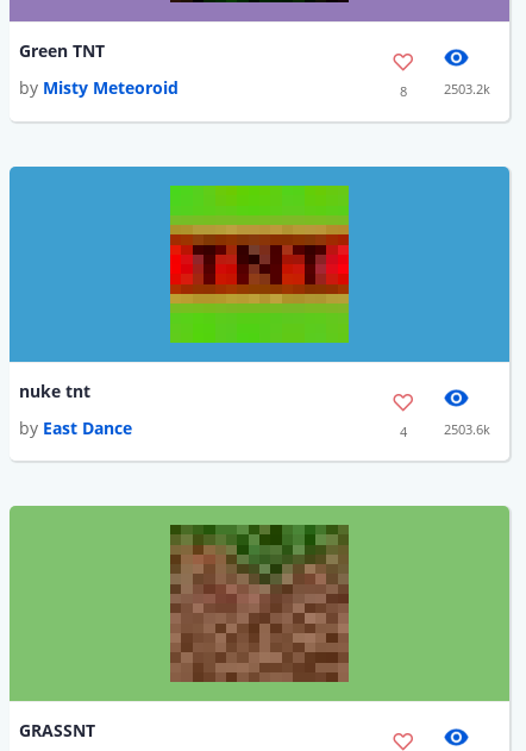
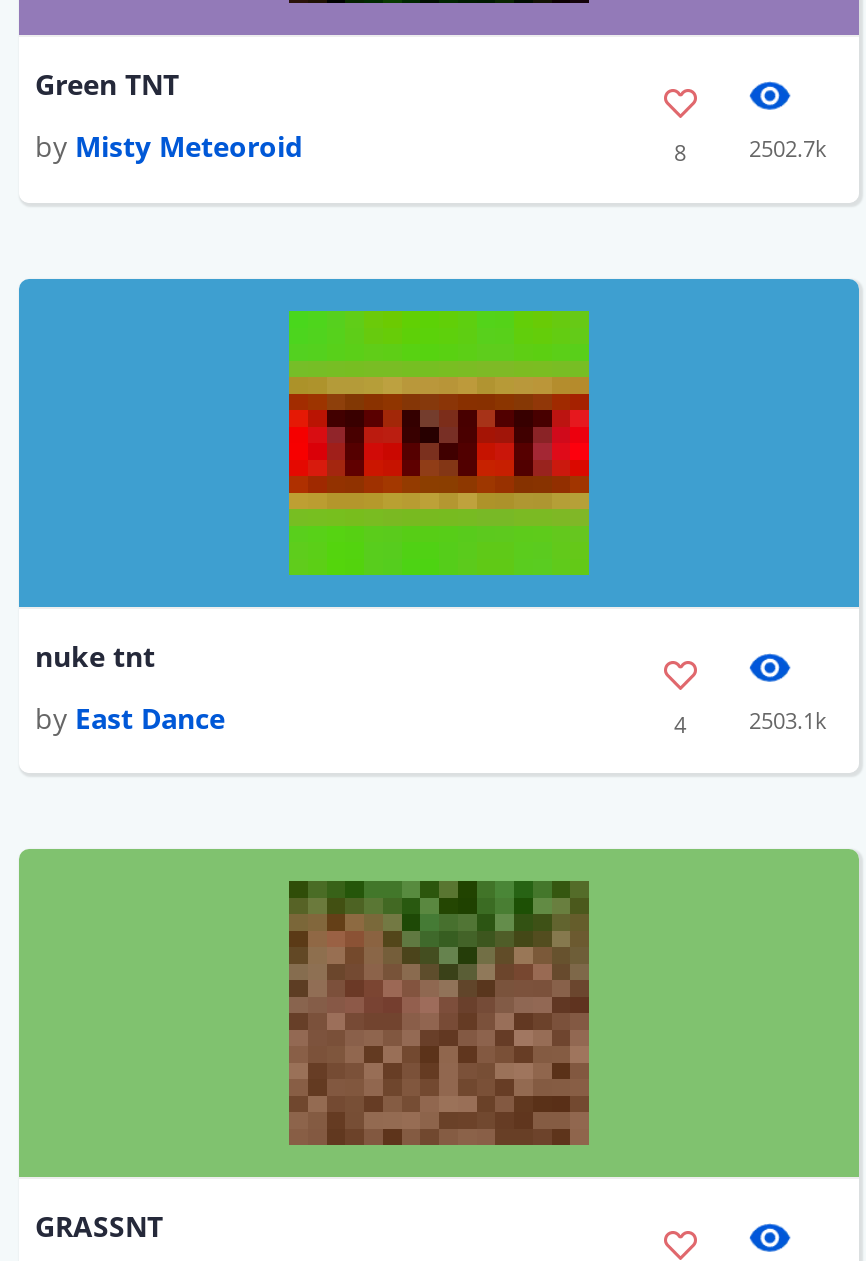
[444,80,490,98] 2503.2k -> [749,134,827,164] 2502.7k
[444,420,490,438] 2503.6k -> [749,705,827,735] 2503.1k

